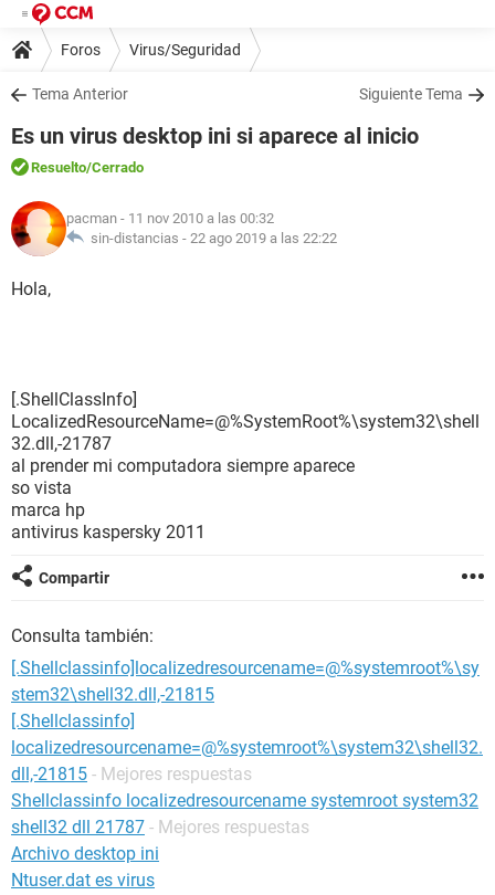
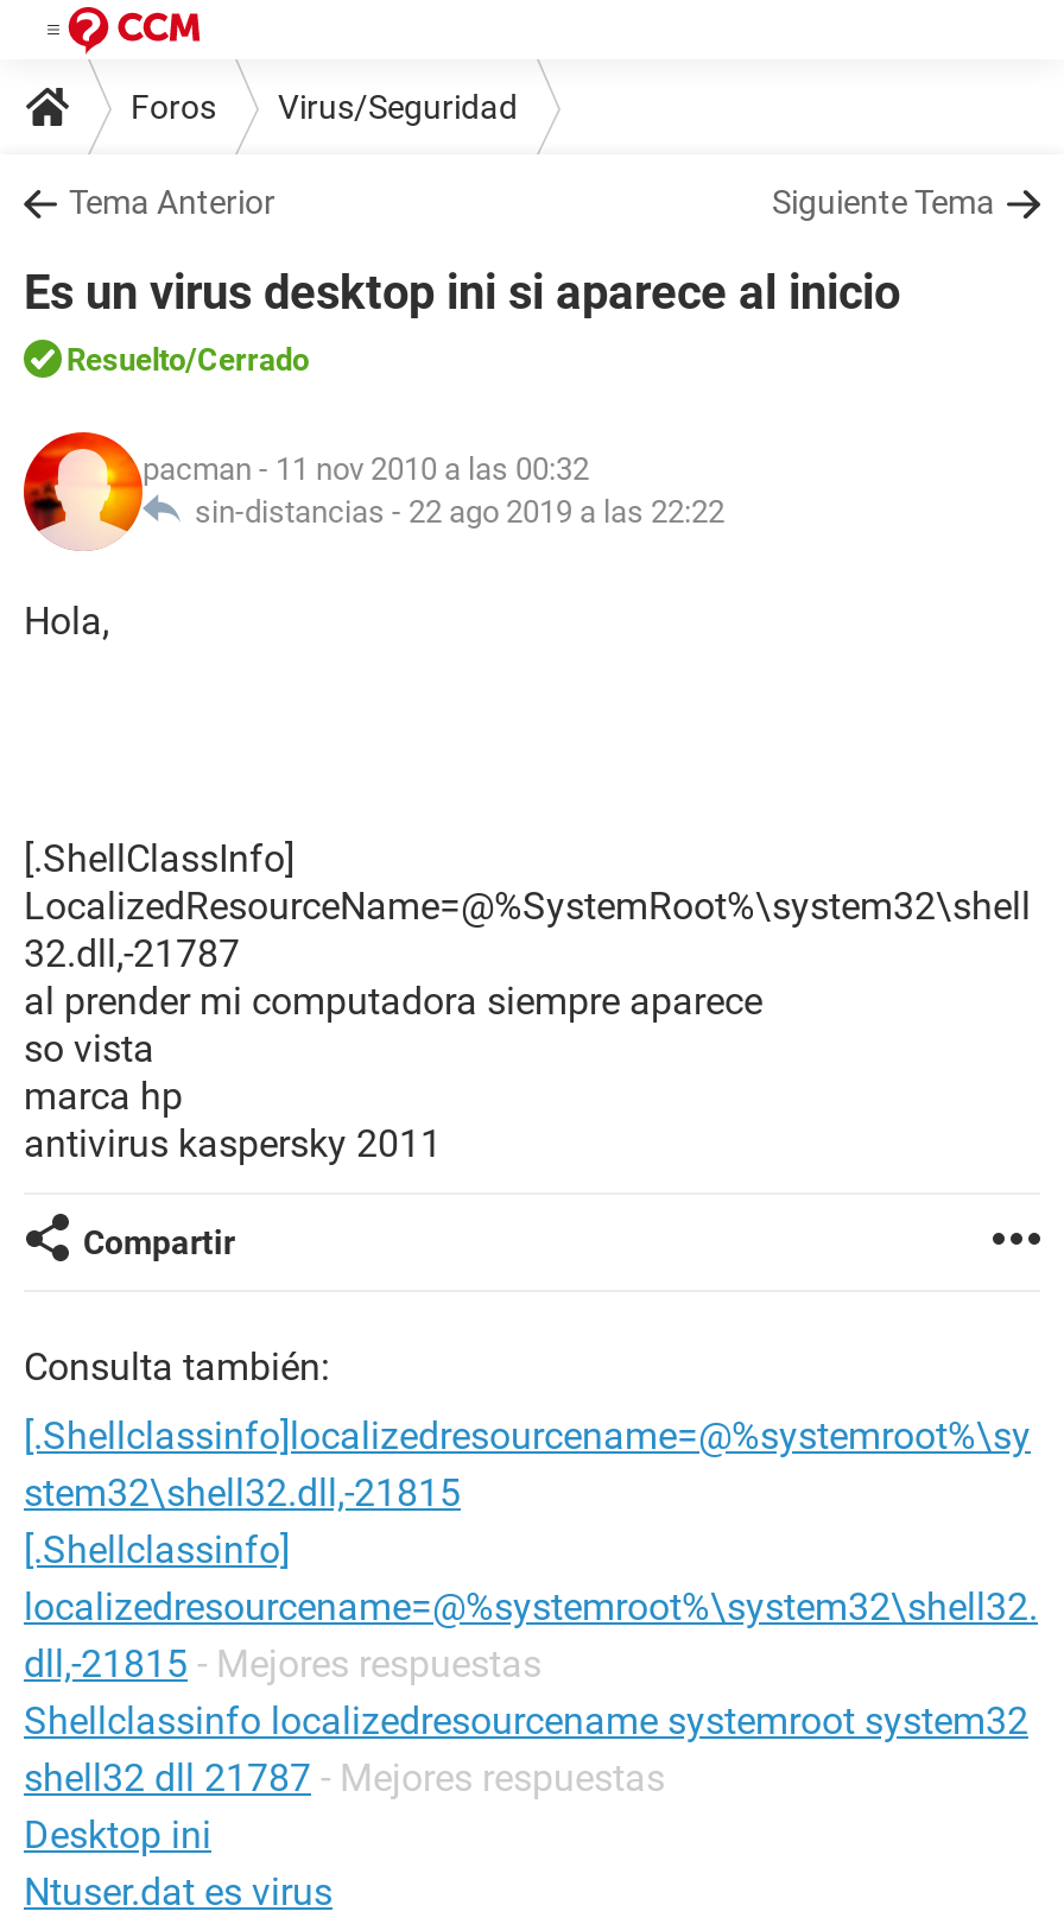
[11,843,159,864] Archivo desktop ini -> [24,1812,211,1857] Desktop ini

